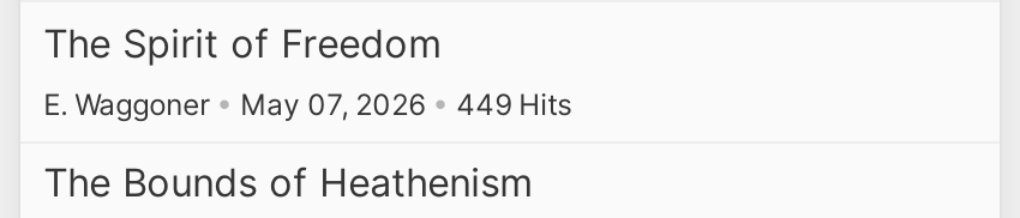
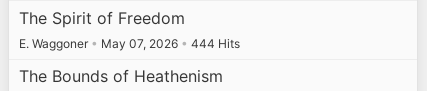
[43,86,571,122] E. Waggoner • May 07, 2026 • 449 Hits -> [19,36,240,51] E. Waggoner • May 07, 2026 • 444 Hits

